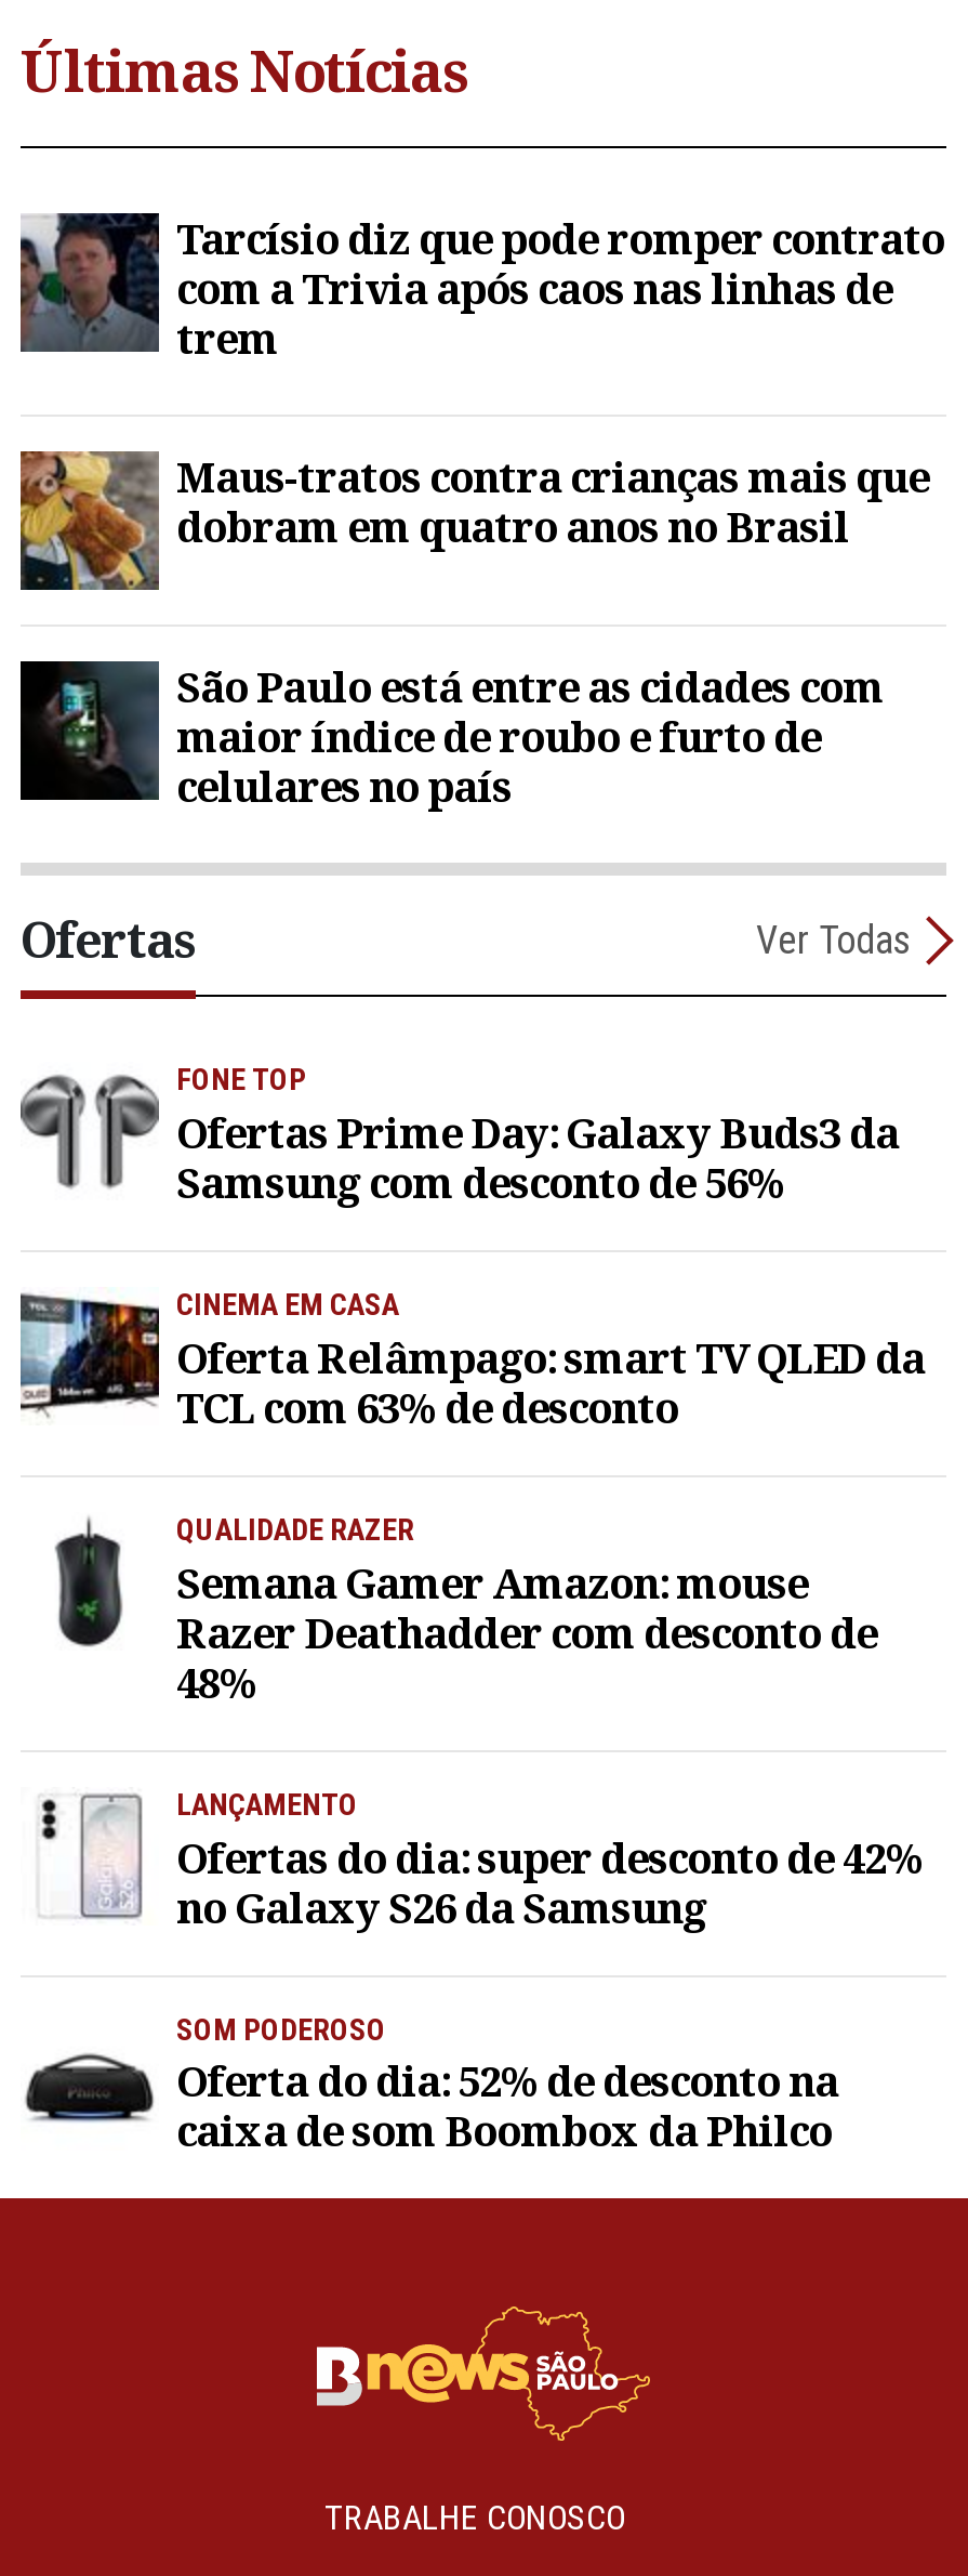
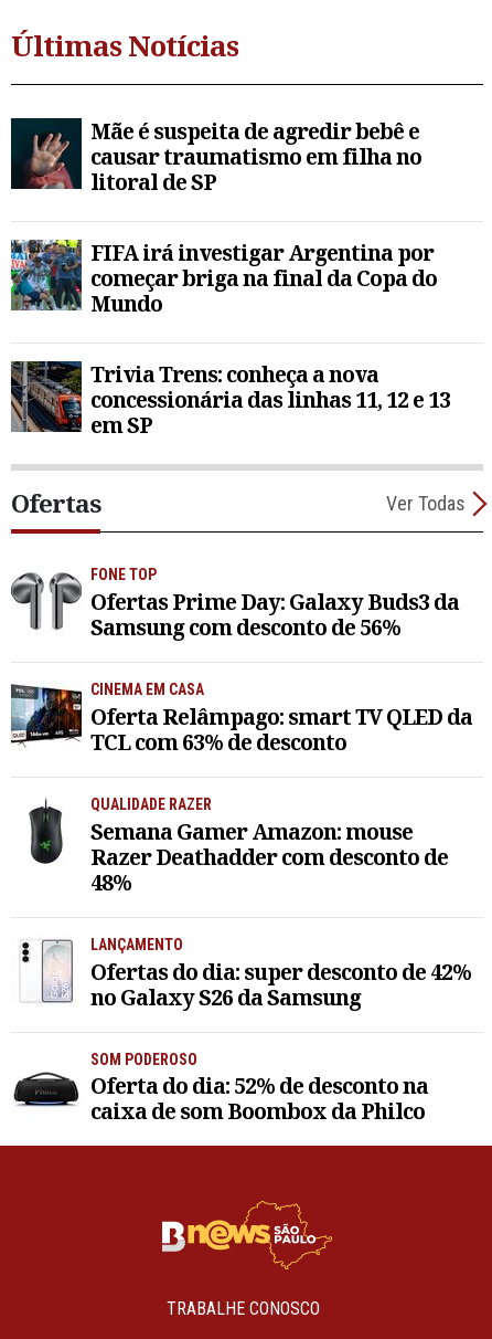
[18,210,944,368] [image] | Tarcísio diz que pode romper contrato | com a Trivia após caos nas linhas de | trem -> [10,116,421,197] [image] | Mãe é suspeita de agredir bebê e | causar traumatismo em filha no | litoral de SP
[18,448,929,592] [image] | Maus-tratos contra crianças mais que | dobram em quatro anos no Brasil -> [10,238,437,319] [image] | FIFA irá investigar Argentina por | começar briga na final da Copa do | Mundo
[21,658,884,816] [image] | São Paulo está entre as cidades com | maior índice de roubo e furto de | celulares no país -> [10,359,450,440] [image] | Trivia Trens: conheça a nova | concessionária das linhas 11, 12 e 13 | em SP

